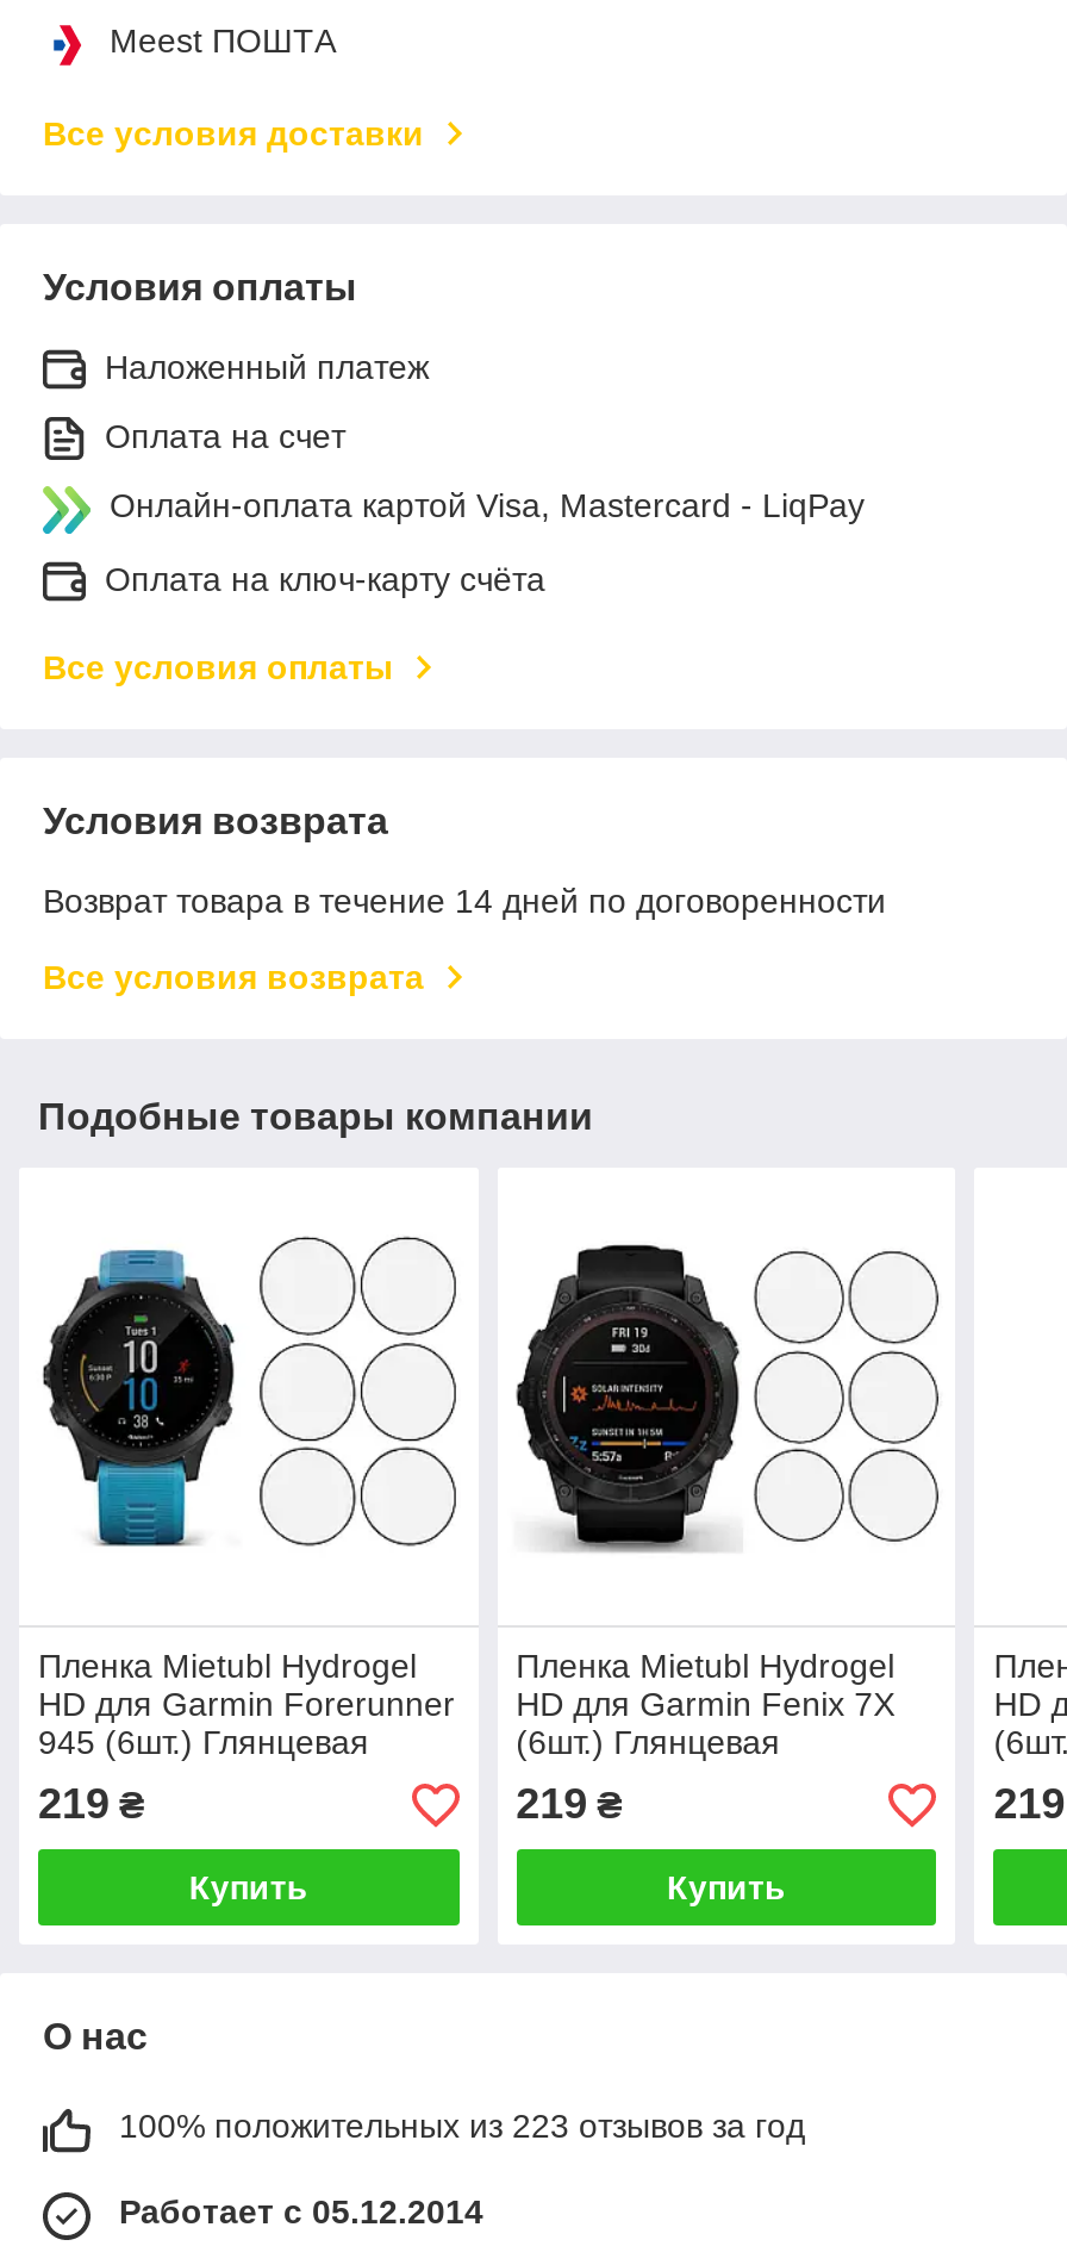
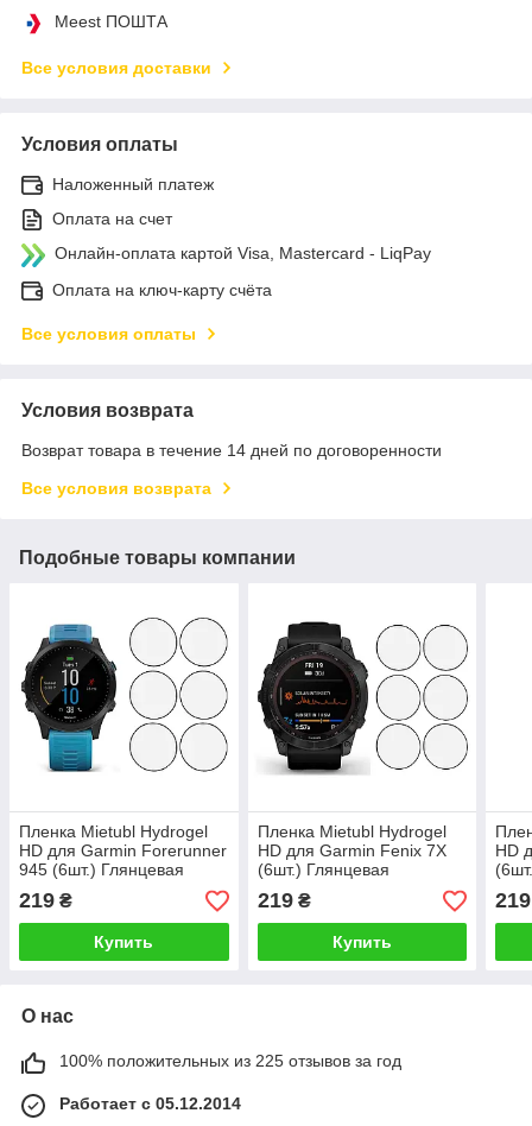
[119,2108,805,2146] 100% положительных из 223 отзывов за год -> [59,1052,401,1071] 100% положительных из 225 отзывов за год

